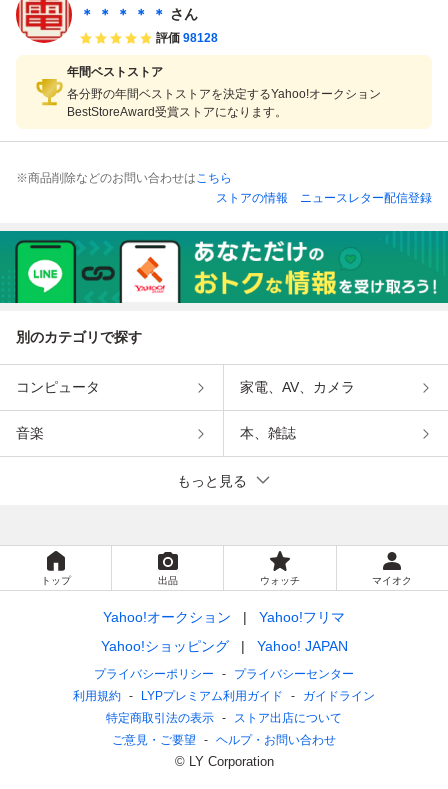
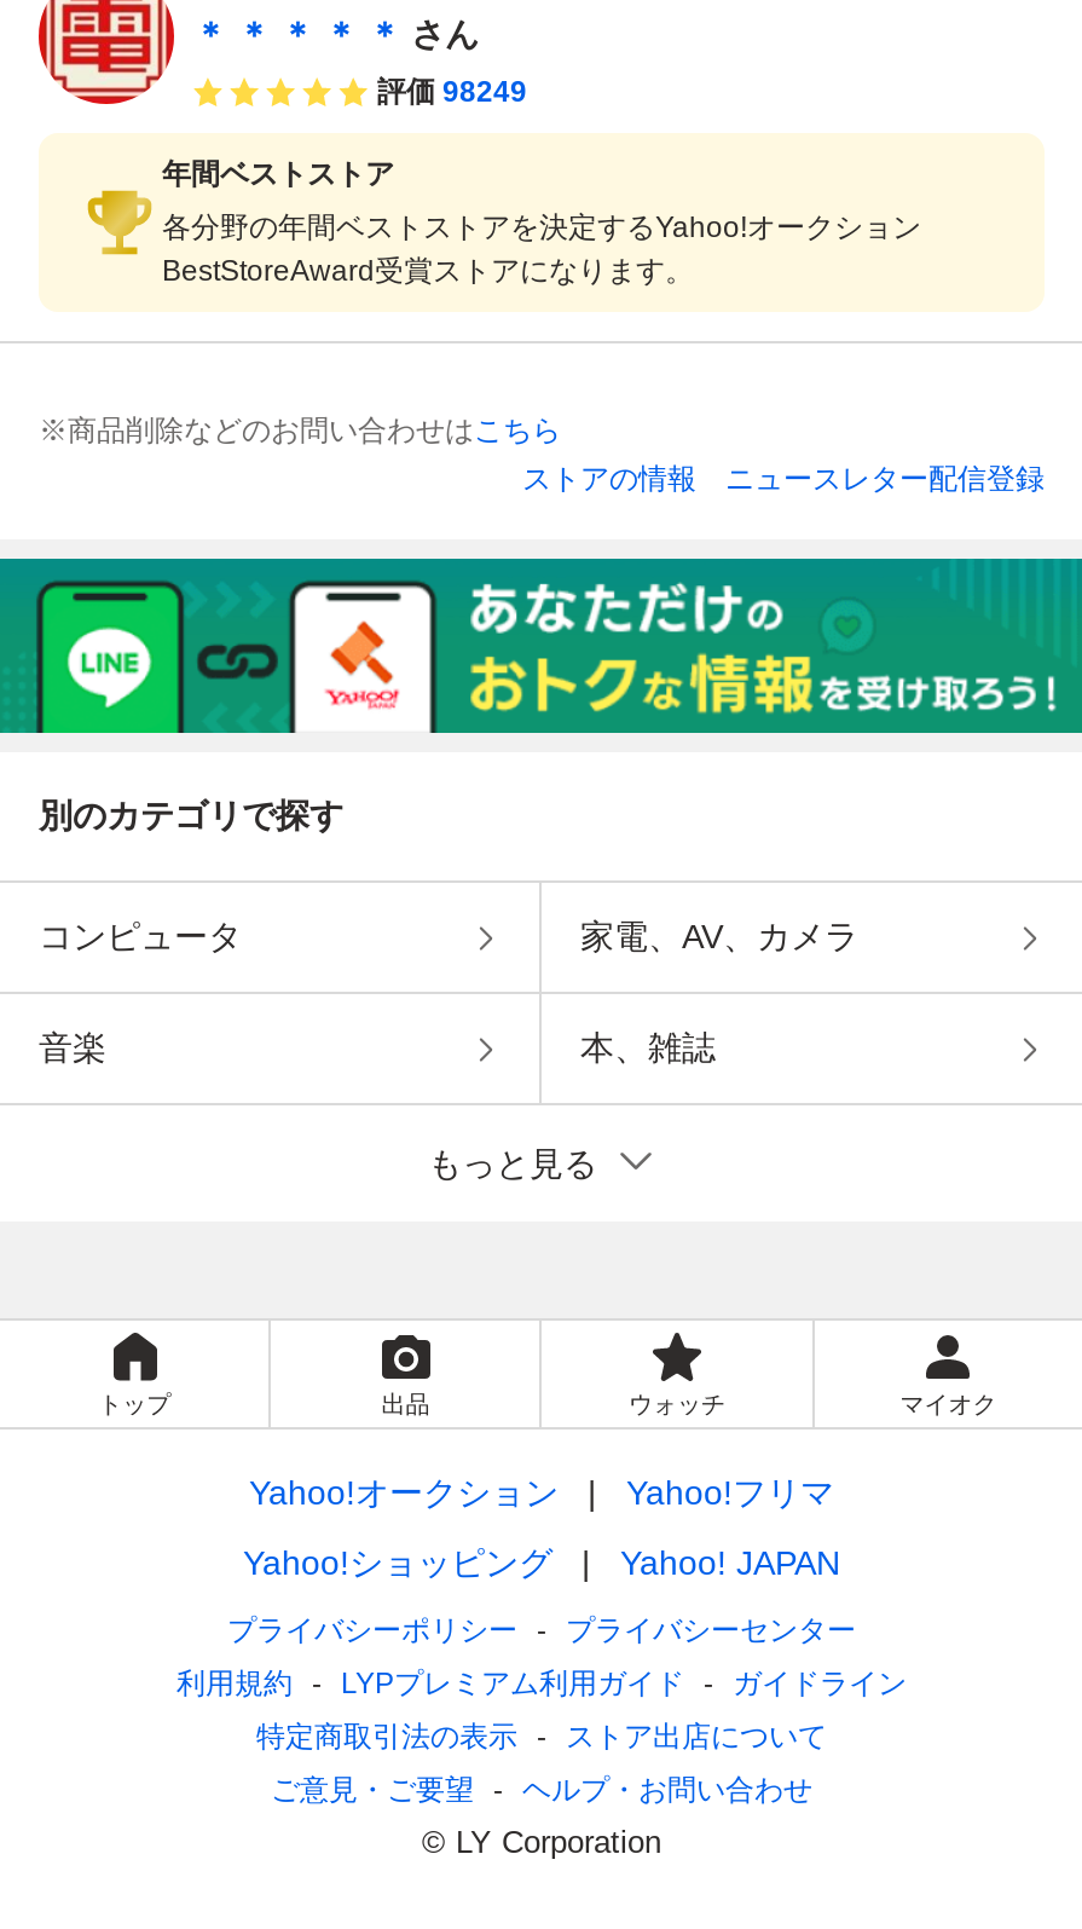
[156,31,218,45] 評価 98128 -> [377,75,527,109] 評価 98249

